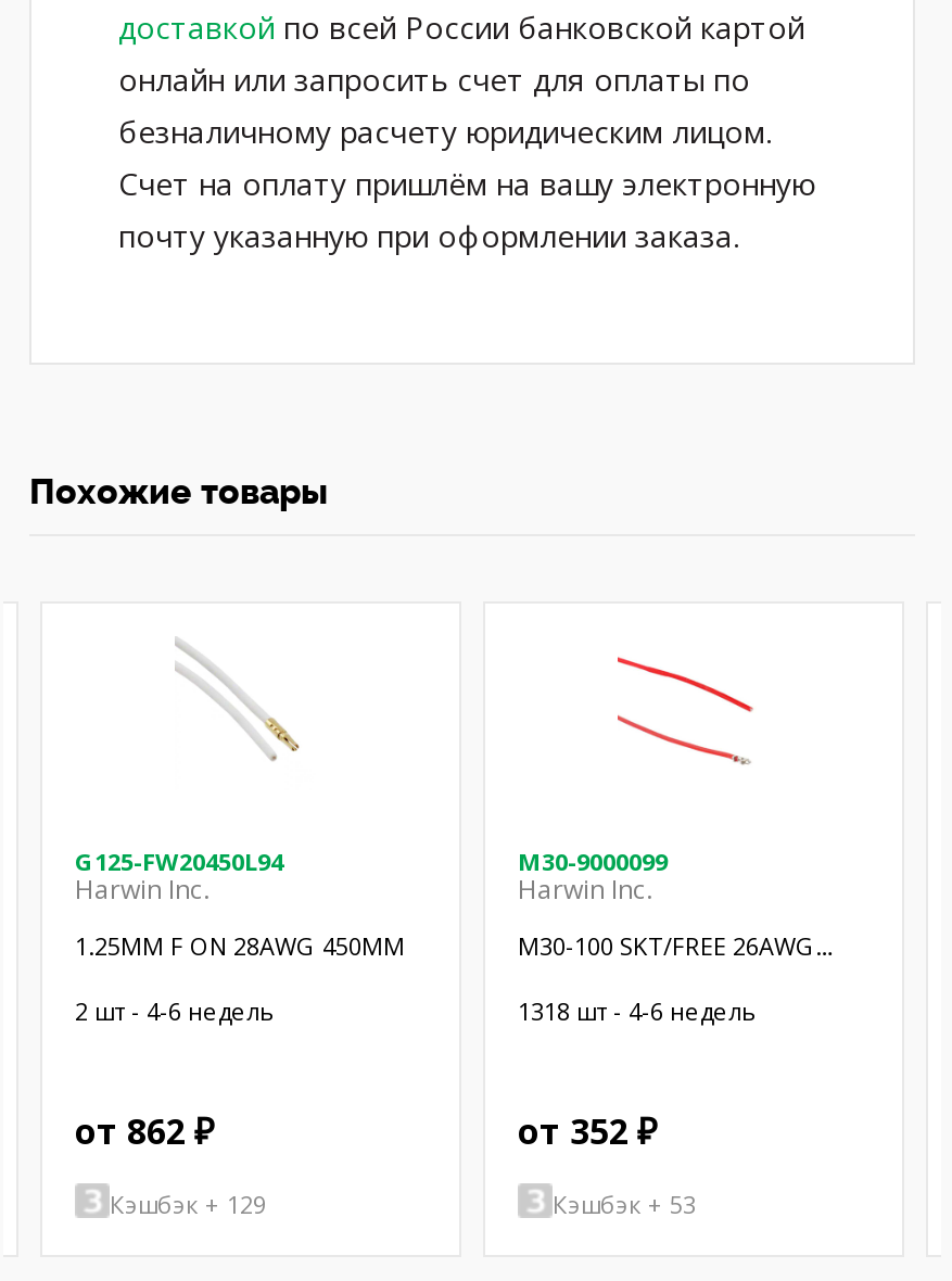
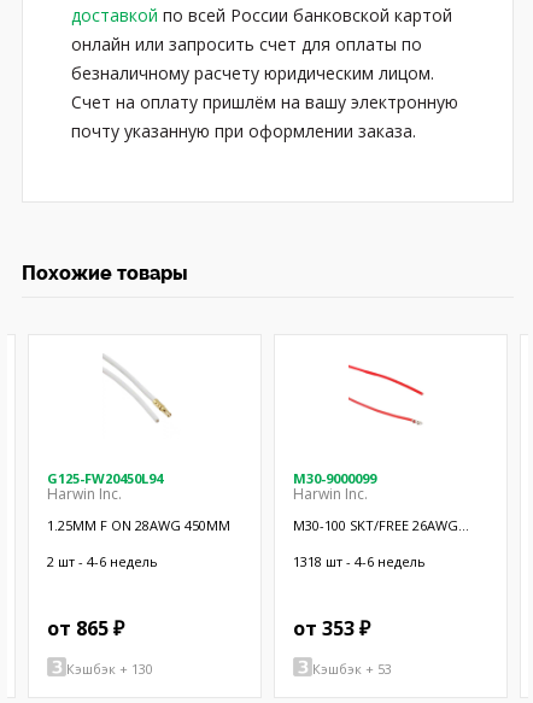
[75,1107,214,1155] от 862 ₽ -> [47,615,124,642] от 865 ₽
[518,1107,657,1155] от 352 ₽ -> [293,615,370,642] от 353 ₽
[110,1187,266,1219] Кэшбэк + 129 -> [66,659,153,677] Кэшбэк + 130

